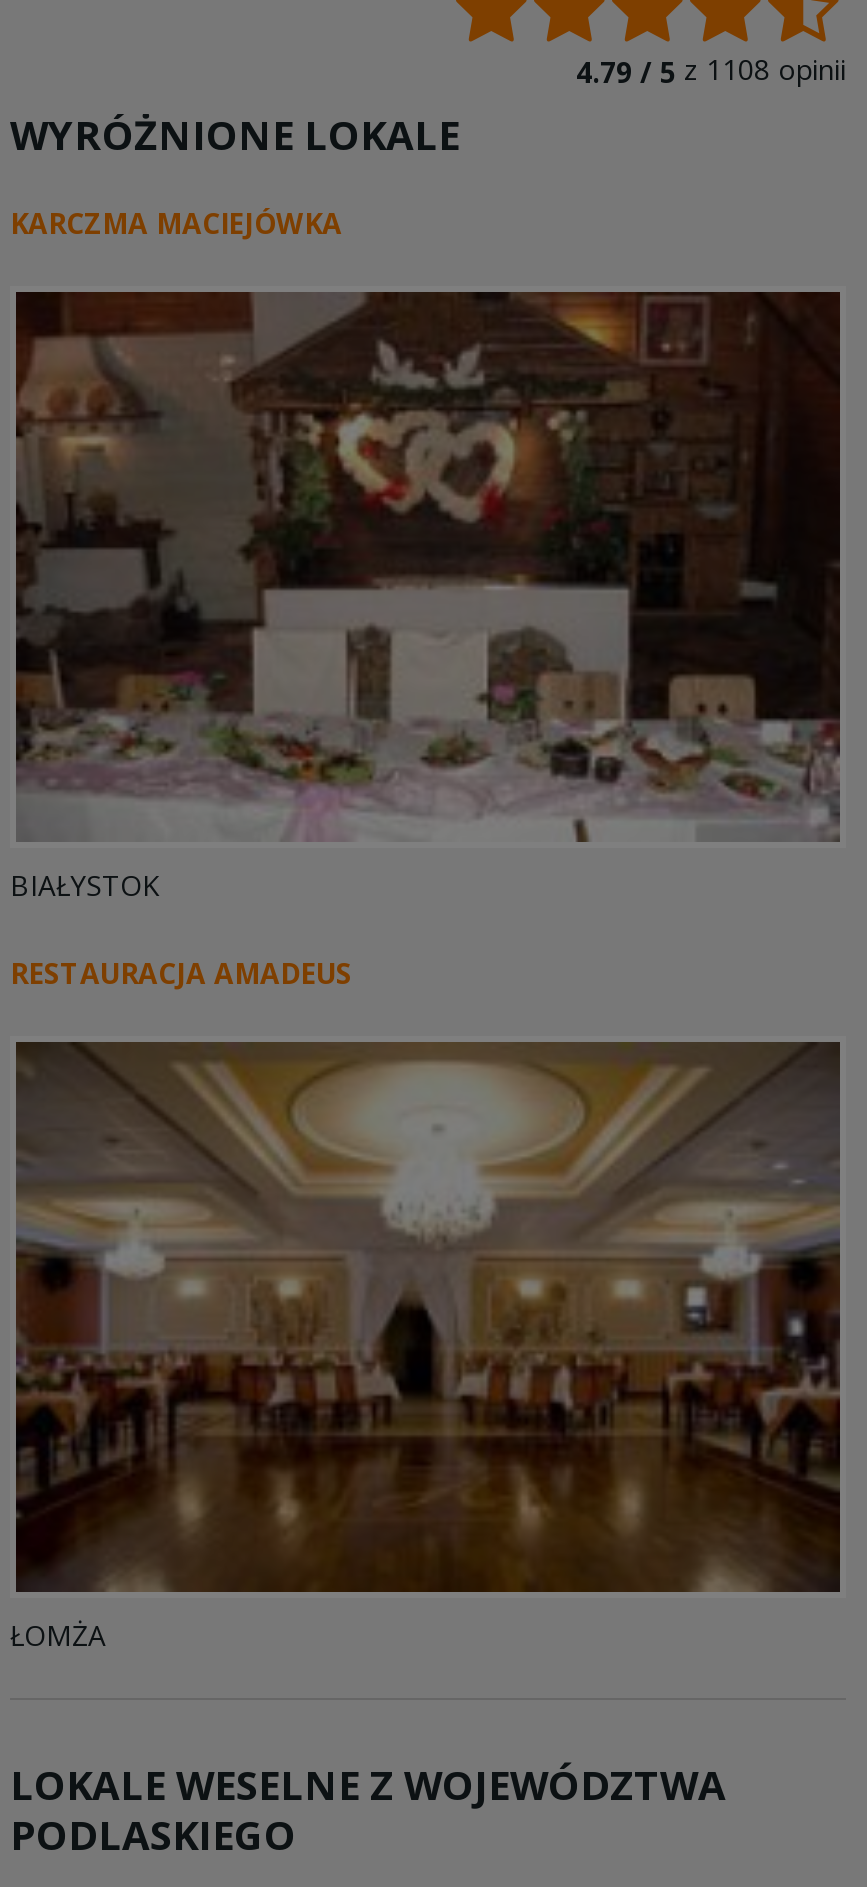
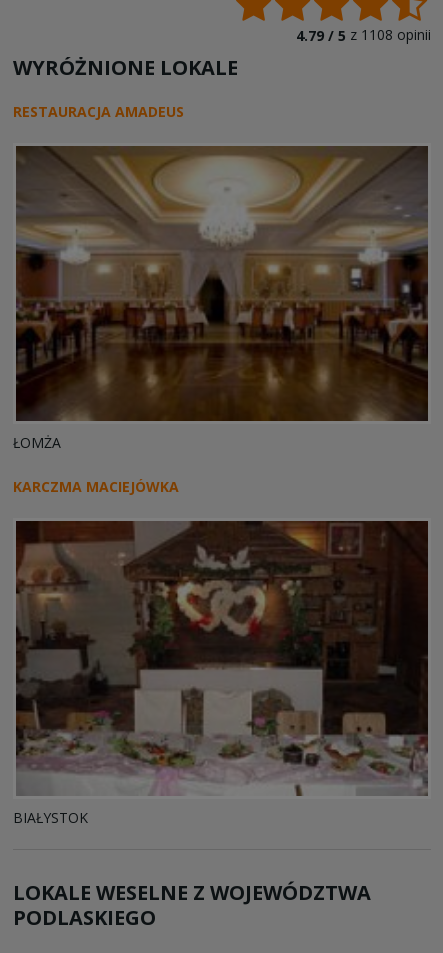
moved [10,204,342,242] -> [13,477,179,496]: KARCZMA MACIEJÓWKA
moved [10,290,842,904] -> [13,520,429,827]: [image] | BIAŁYSTOK
moved [10,954,842,1653] -> [13,102,429,452]: [image] | RESTAURACJA AMADEUS | ŁOMŻA

